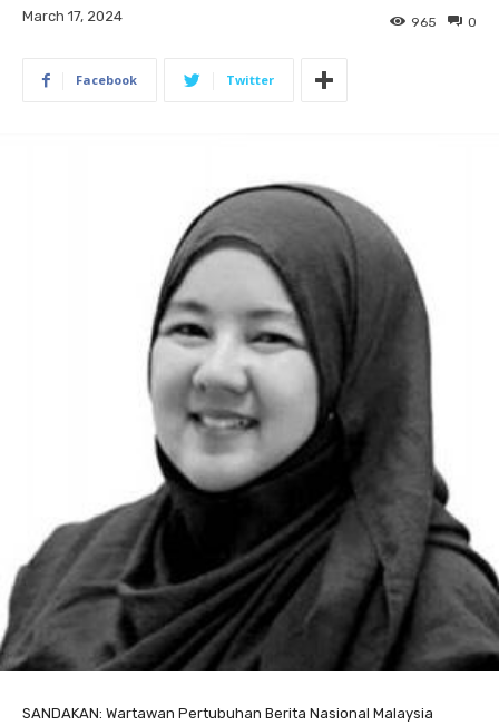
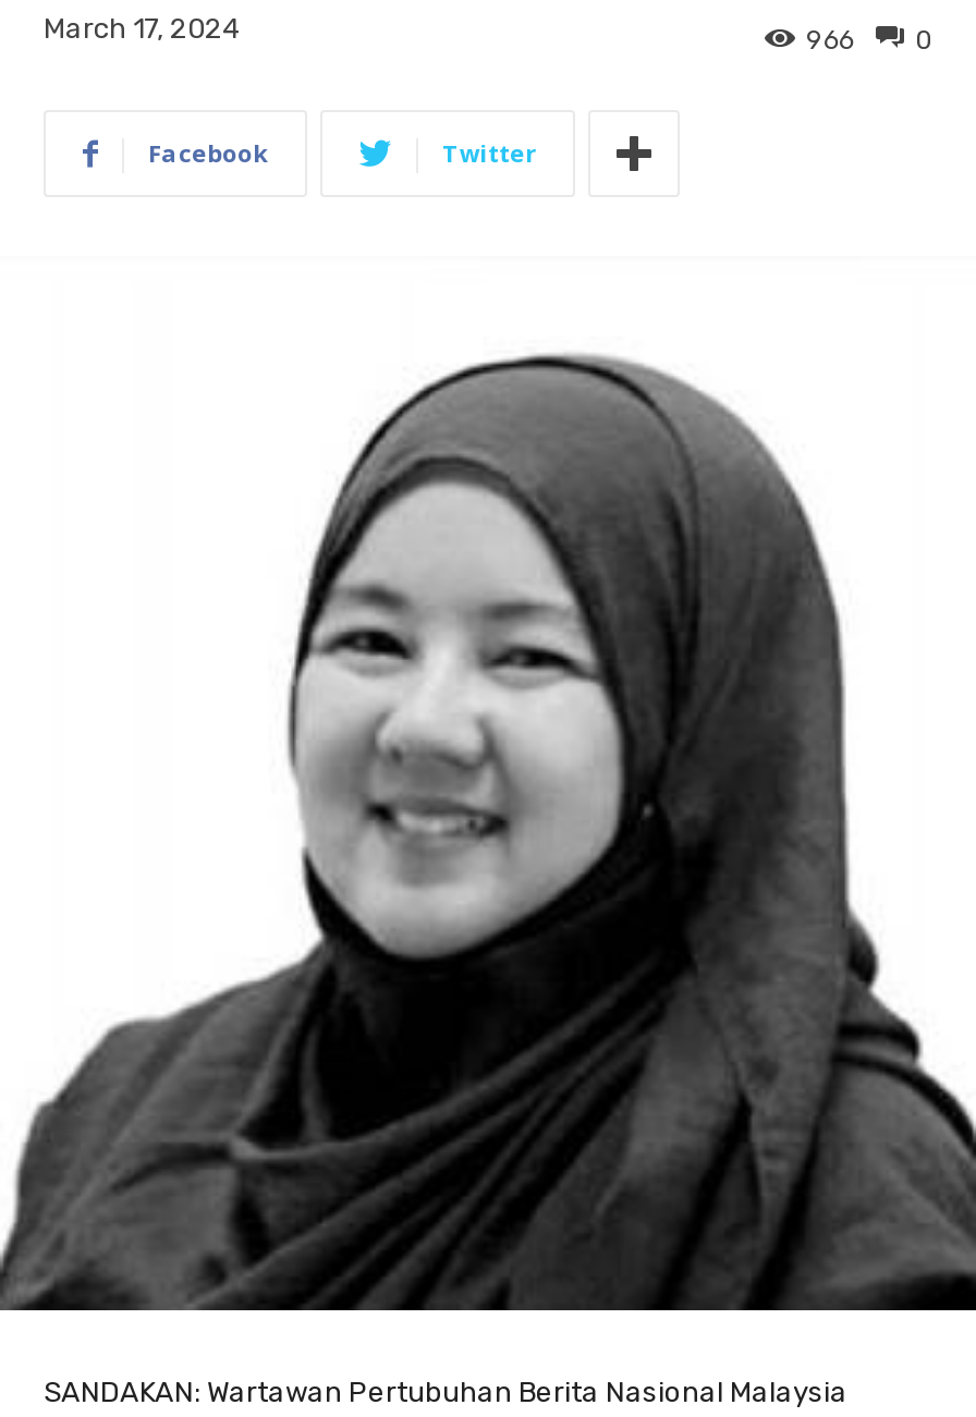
[411,14,437,30] 965 -> [806,25,854,55] 966

